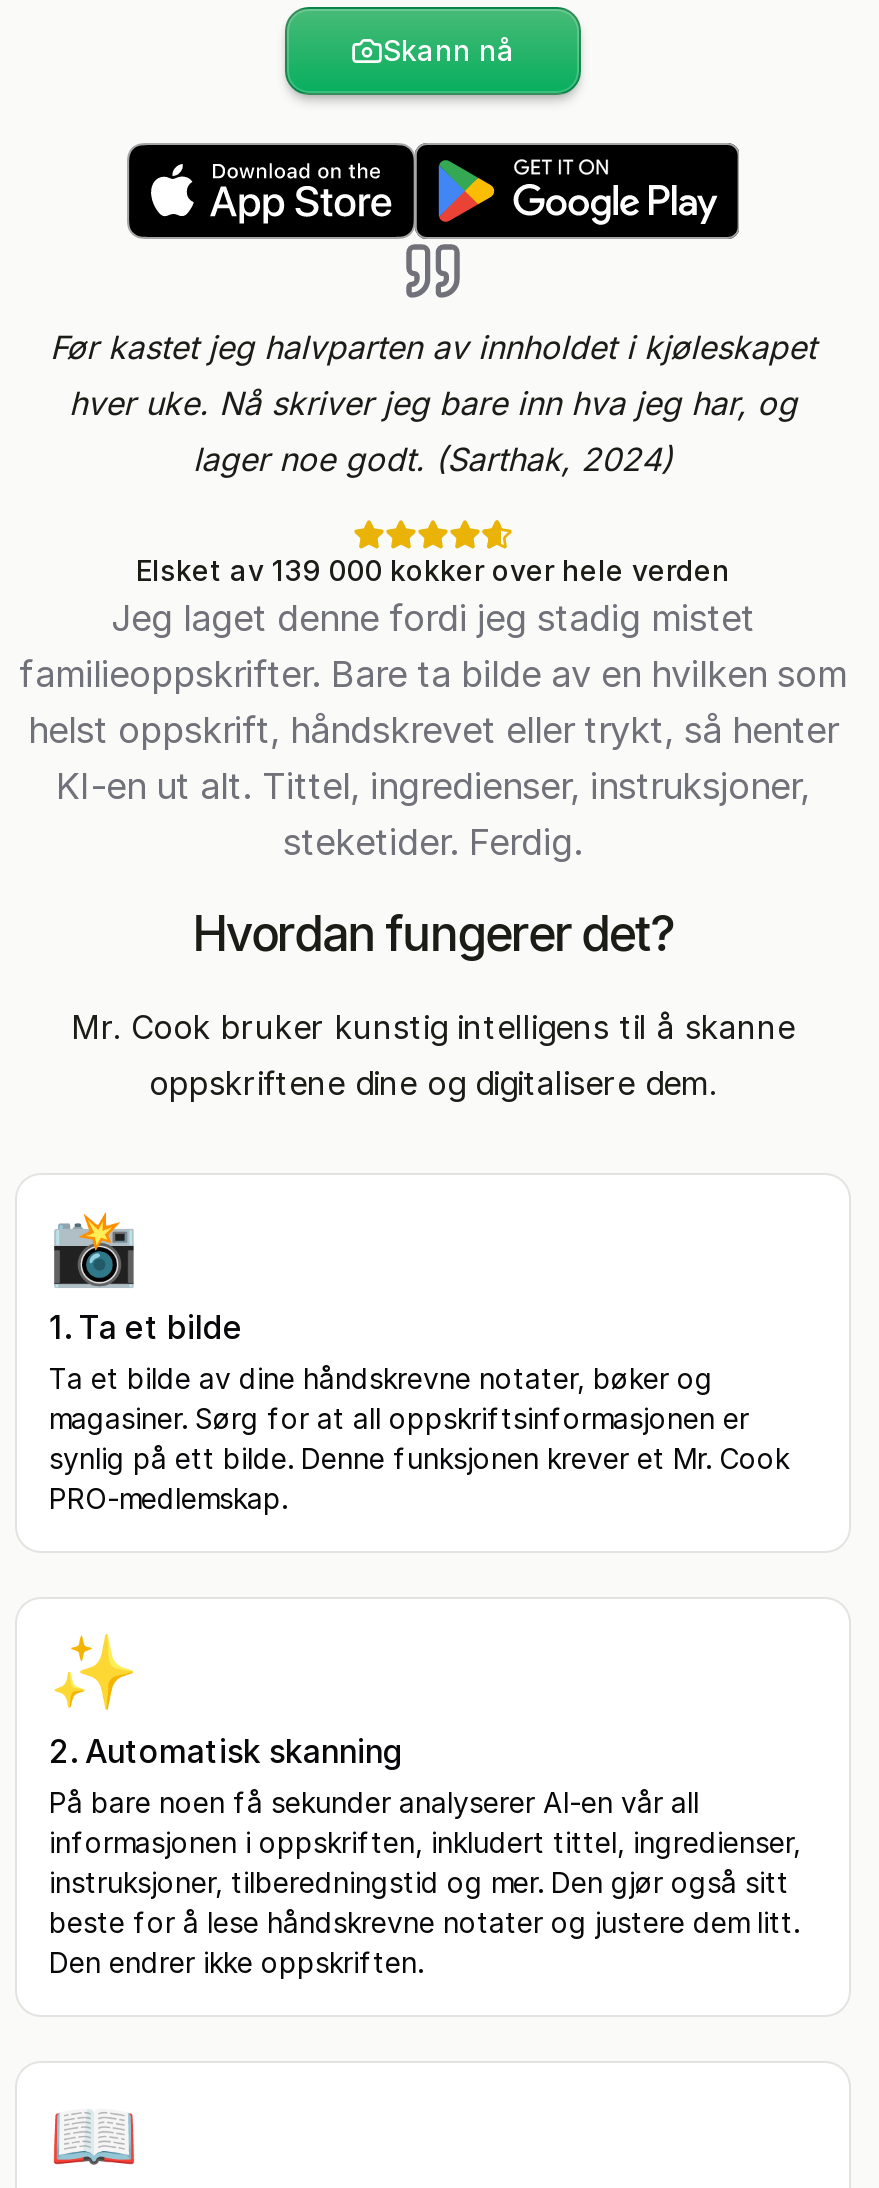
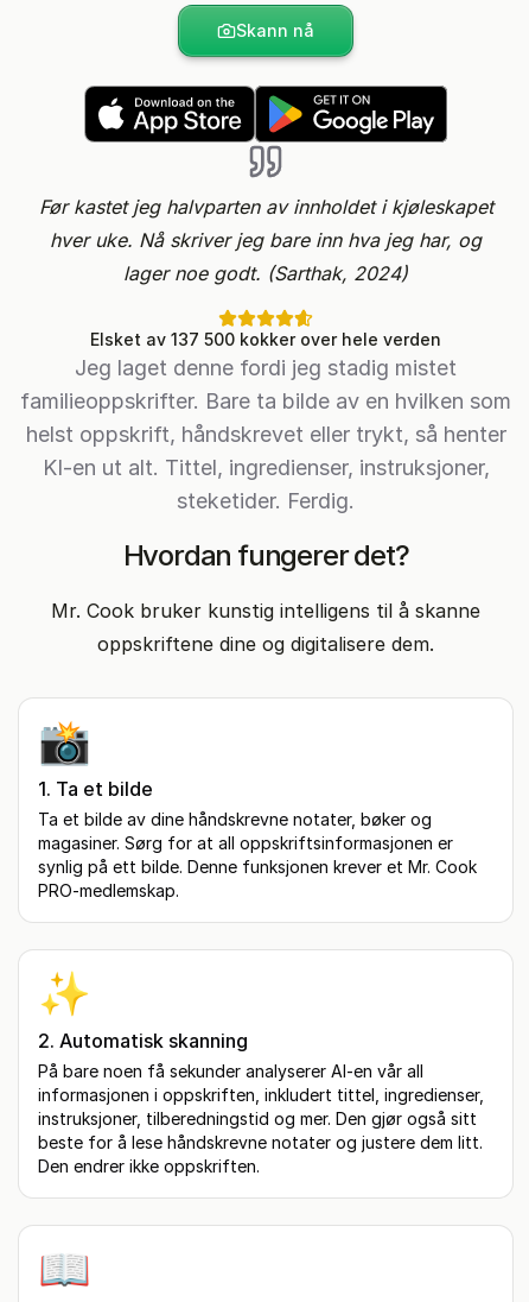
[136,553,730,587] Elsket av 139 000 kokker over hele verden -> [90,329,441,349] Elsket av 137 500 kokker over hele verden

